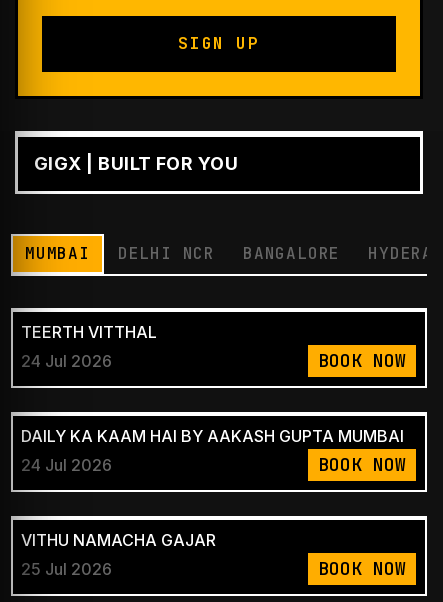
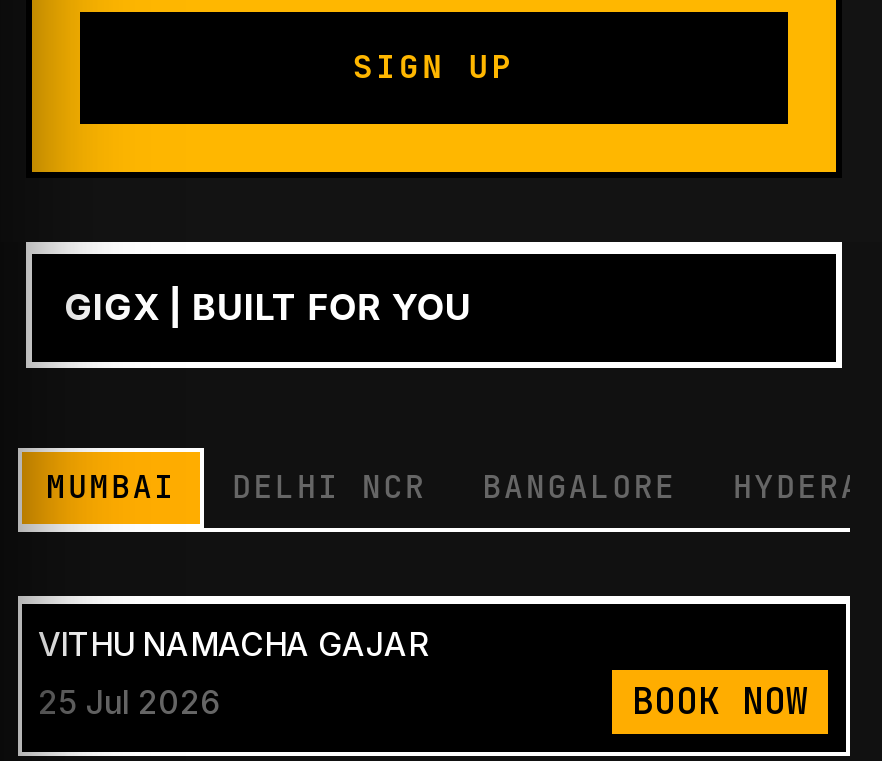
[21,322,406,477] TEERTH VITTHAL | 24 Jul 2026 | BOOK NOW | DAILY KA KAAM HAI BY AAKASH GUPTA MUMBAI | 24 Jul 2026 | BOOK NOW -> none

